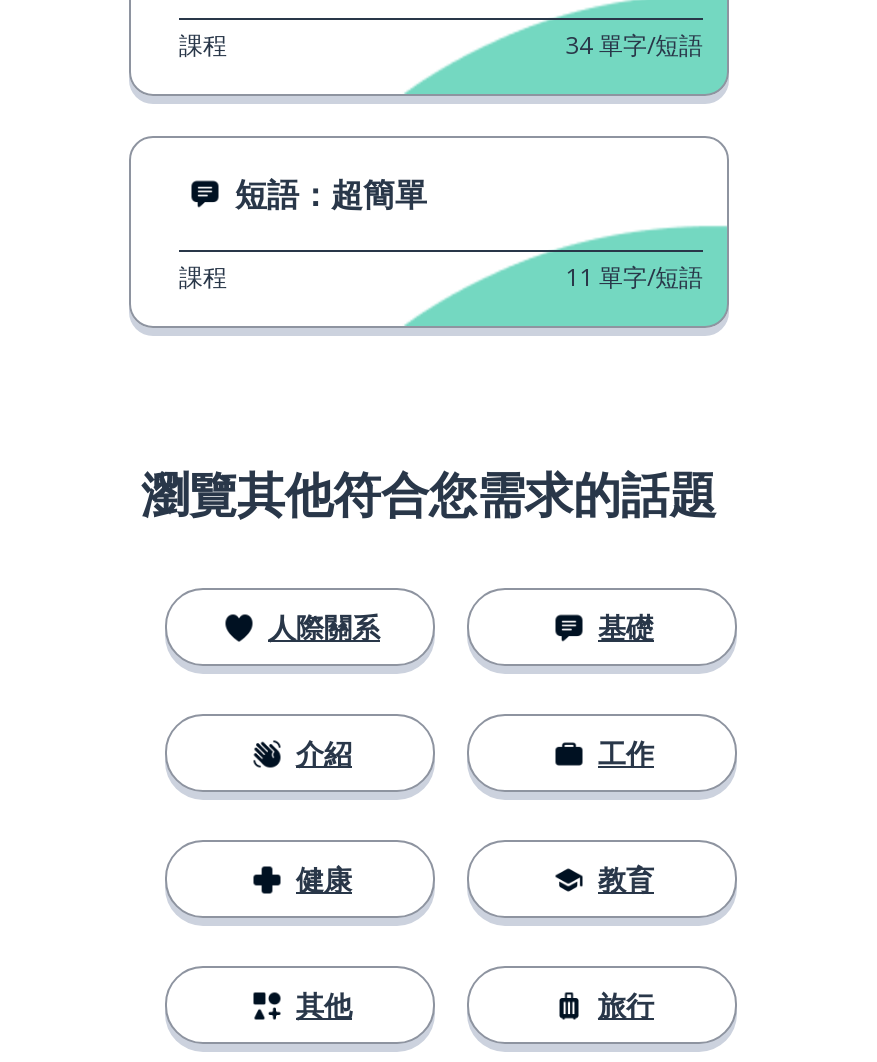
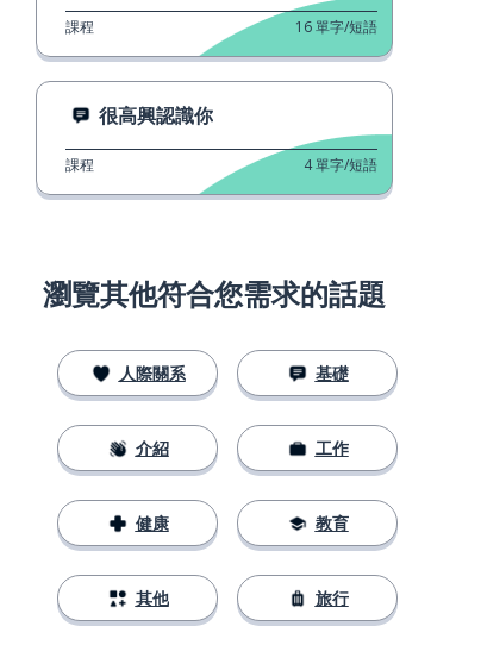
[565,28,703,62] 34 單字/短語 -> [295,16,377,37] 16 單字/短語
[235,172,427,216] 短語：超簡單 -> [99,102,213,128] 很高興認識你
[565,260,703,294] 11 單字/短語 -> [304,154,377,175] 4 單字/短語

